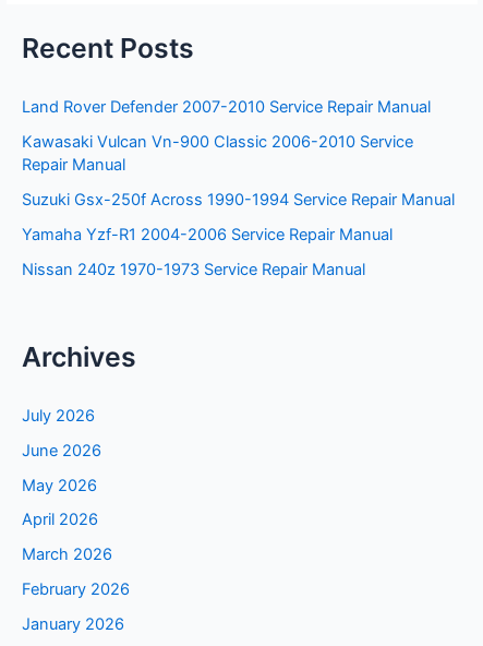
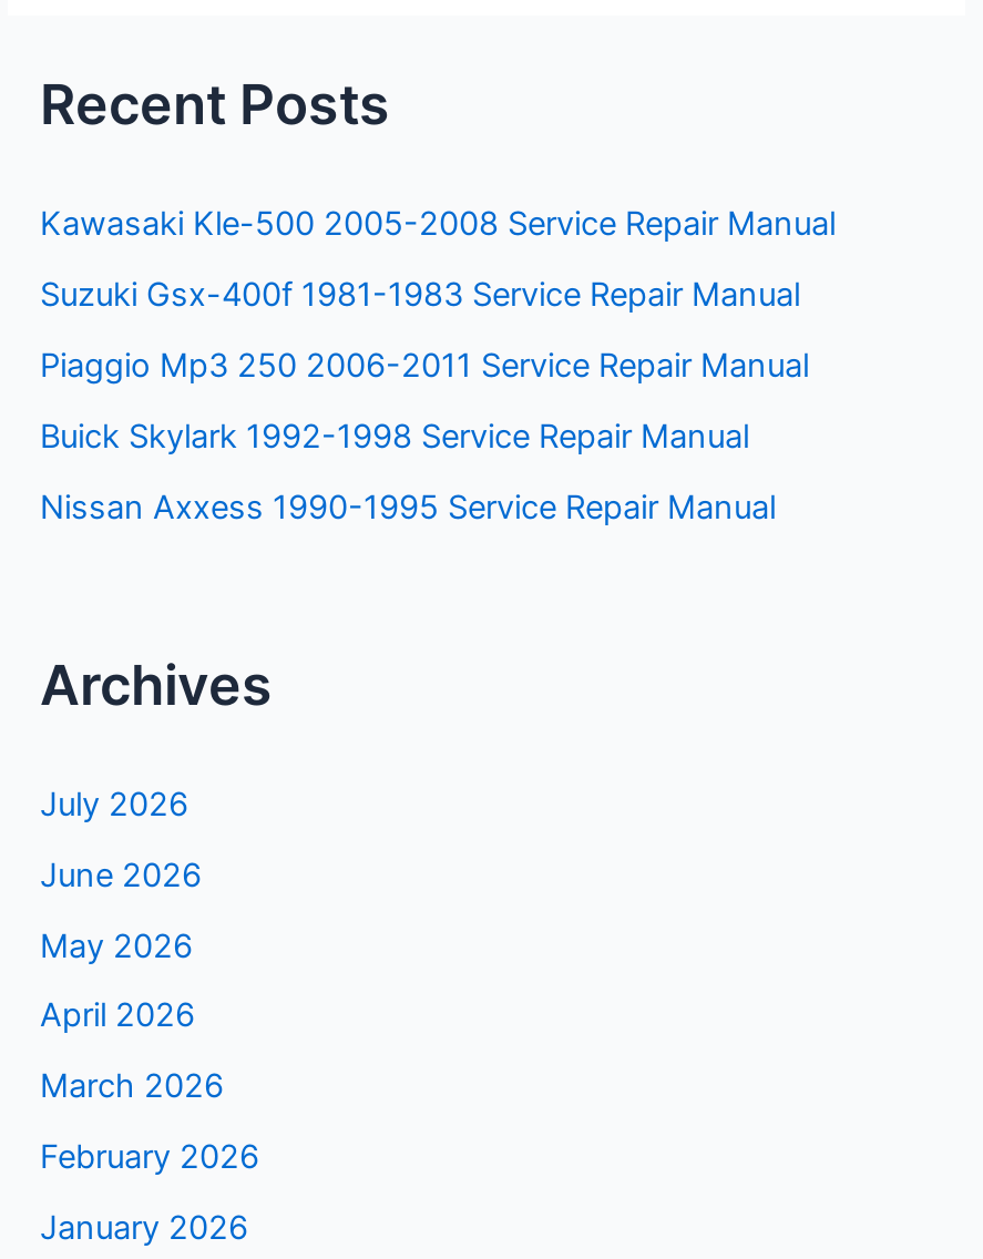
[22,97,431,117] Land Rover Defender 2007-2010 Service Repair Manual -> [40,204,836,244] Kawasaki Kle-500 2005-2008 Service Repair Manual
[22,132,414,175] Kawasaki Vulcan Vn-900 Classic 2006-2010 Service | Repair Manual -> [40,275,800,315] Suzuki Gsx-400f 1981-1983 Service Repair Manual
[22,190,455,209] Suzuki Gsx-250f Across 1990-1994 Service Repair Manual -> [40,346,809,385] Piaggio Mp3 250 2006-2011 Service Repair Manual
[22,225,393,244] Yamaha Yzf-R1 2004-2006 Service Repair Manual -> [40,416,749,456] Buick Skylark 1992-1998 Service Repair Manual
[22,259,366,279] Nissan 240z 1970-1973 Service Repair Manual -> [40,487,776,527] Nissan Axxess 1990-1995 Service Repair Manual

